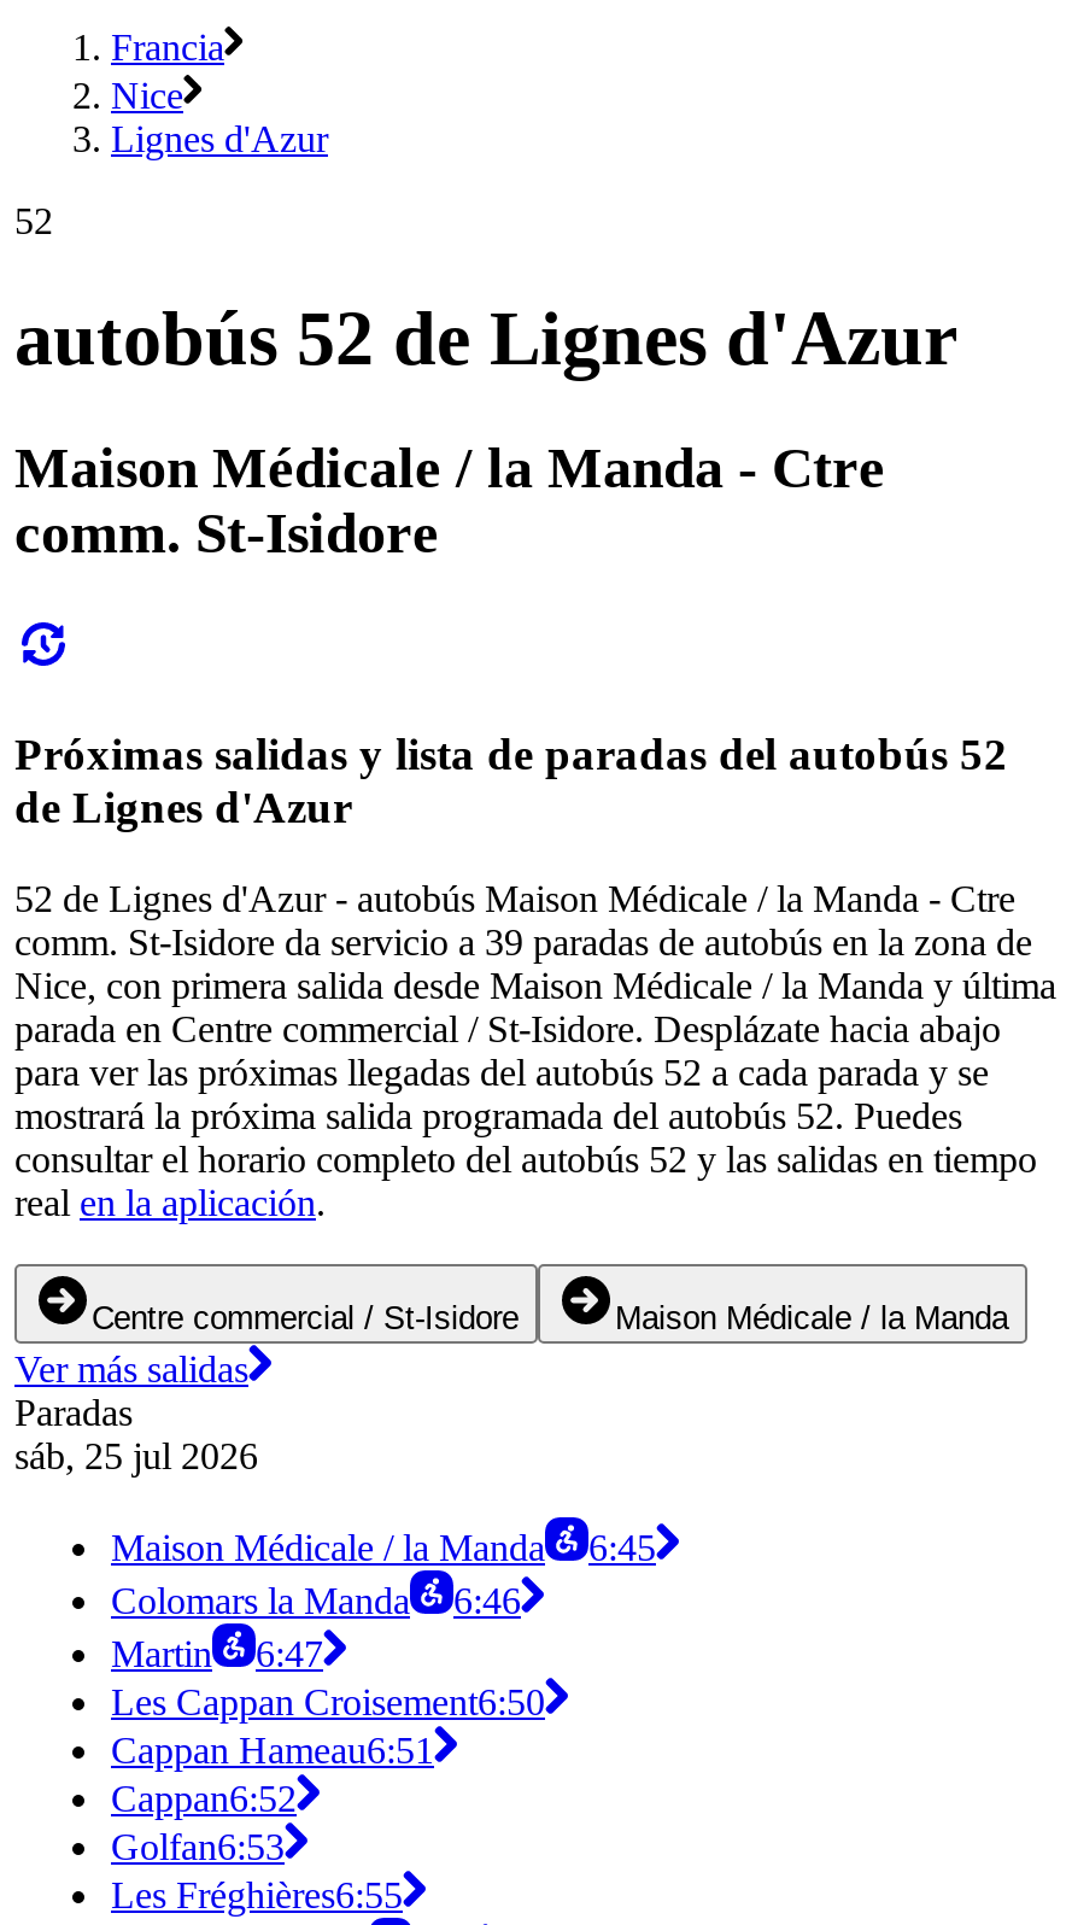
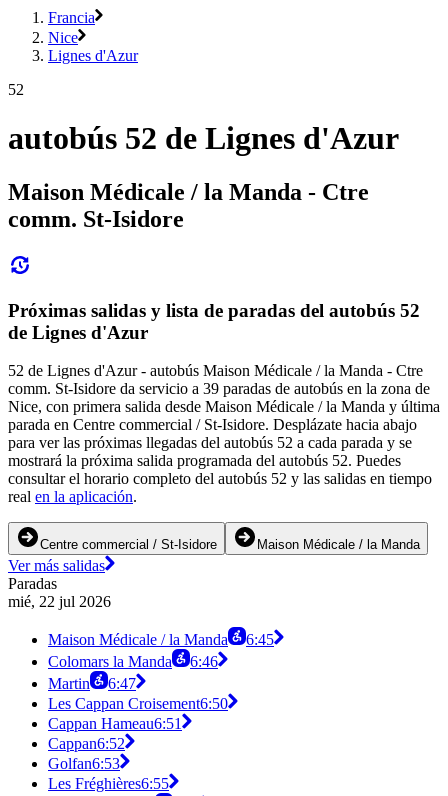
[14,1436,258,1477] sáb, 25 jul 2026 -> [8,593,111,610] mié, 22 jul 2026

